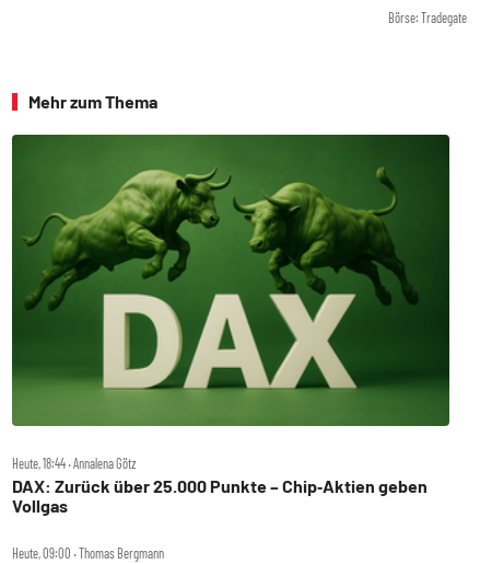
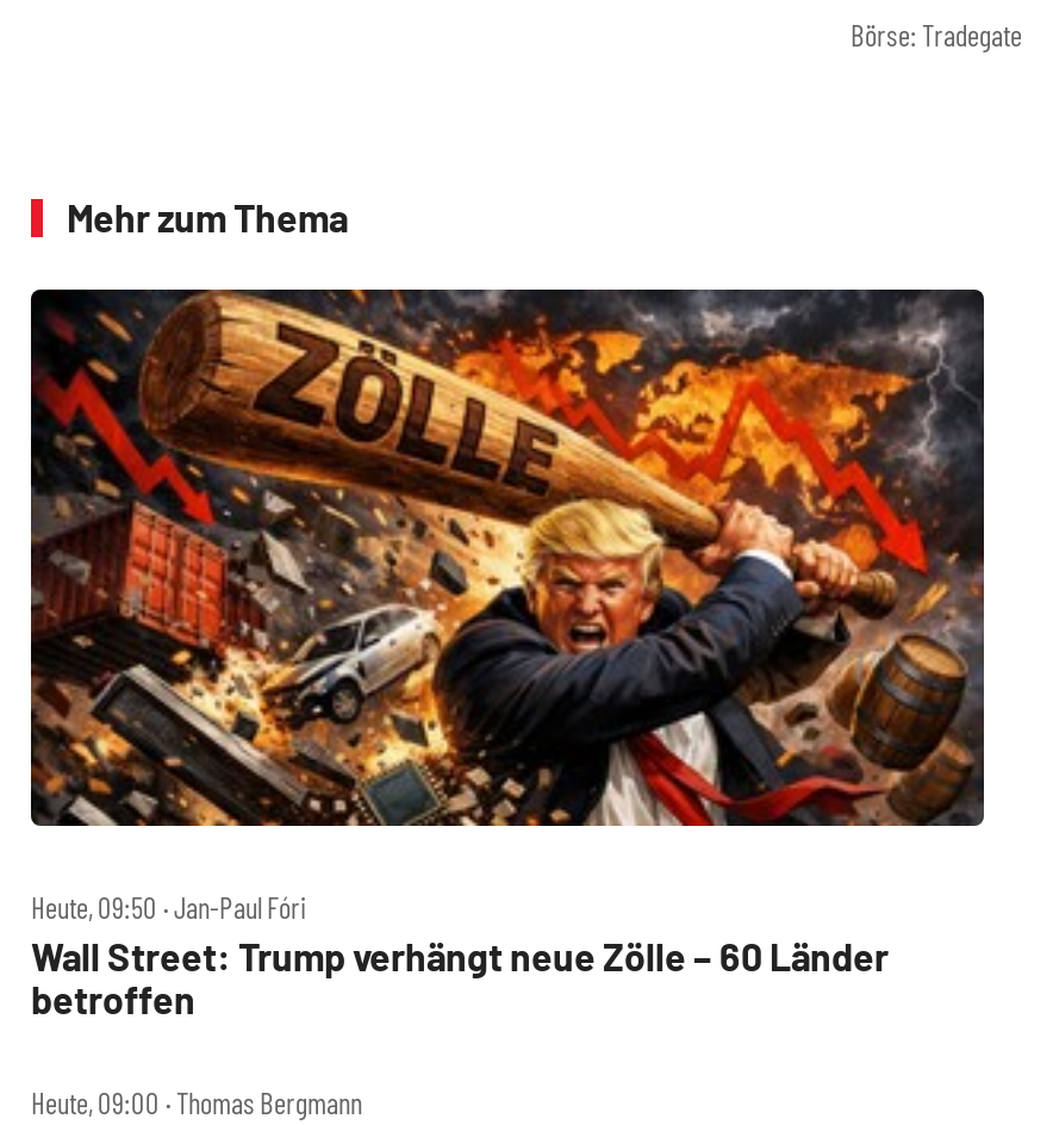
[11,135,449,516] [image] | Heute, 18:44 ‧ Annalena Götz | DAX: Zurück über 25.000 Punkte – Chip‑Aktien geben | Vollgas -> [31,287,984,1021] [image] | Heute, 09:50 ‧ Jan-Paul Fóri | Wall Street: Trump verhängt neue Zölle – 60 Länder | betroffen

